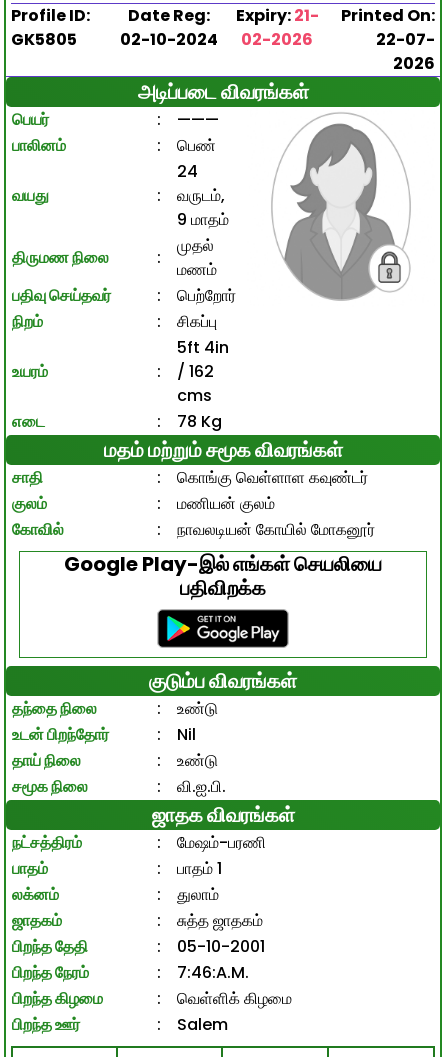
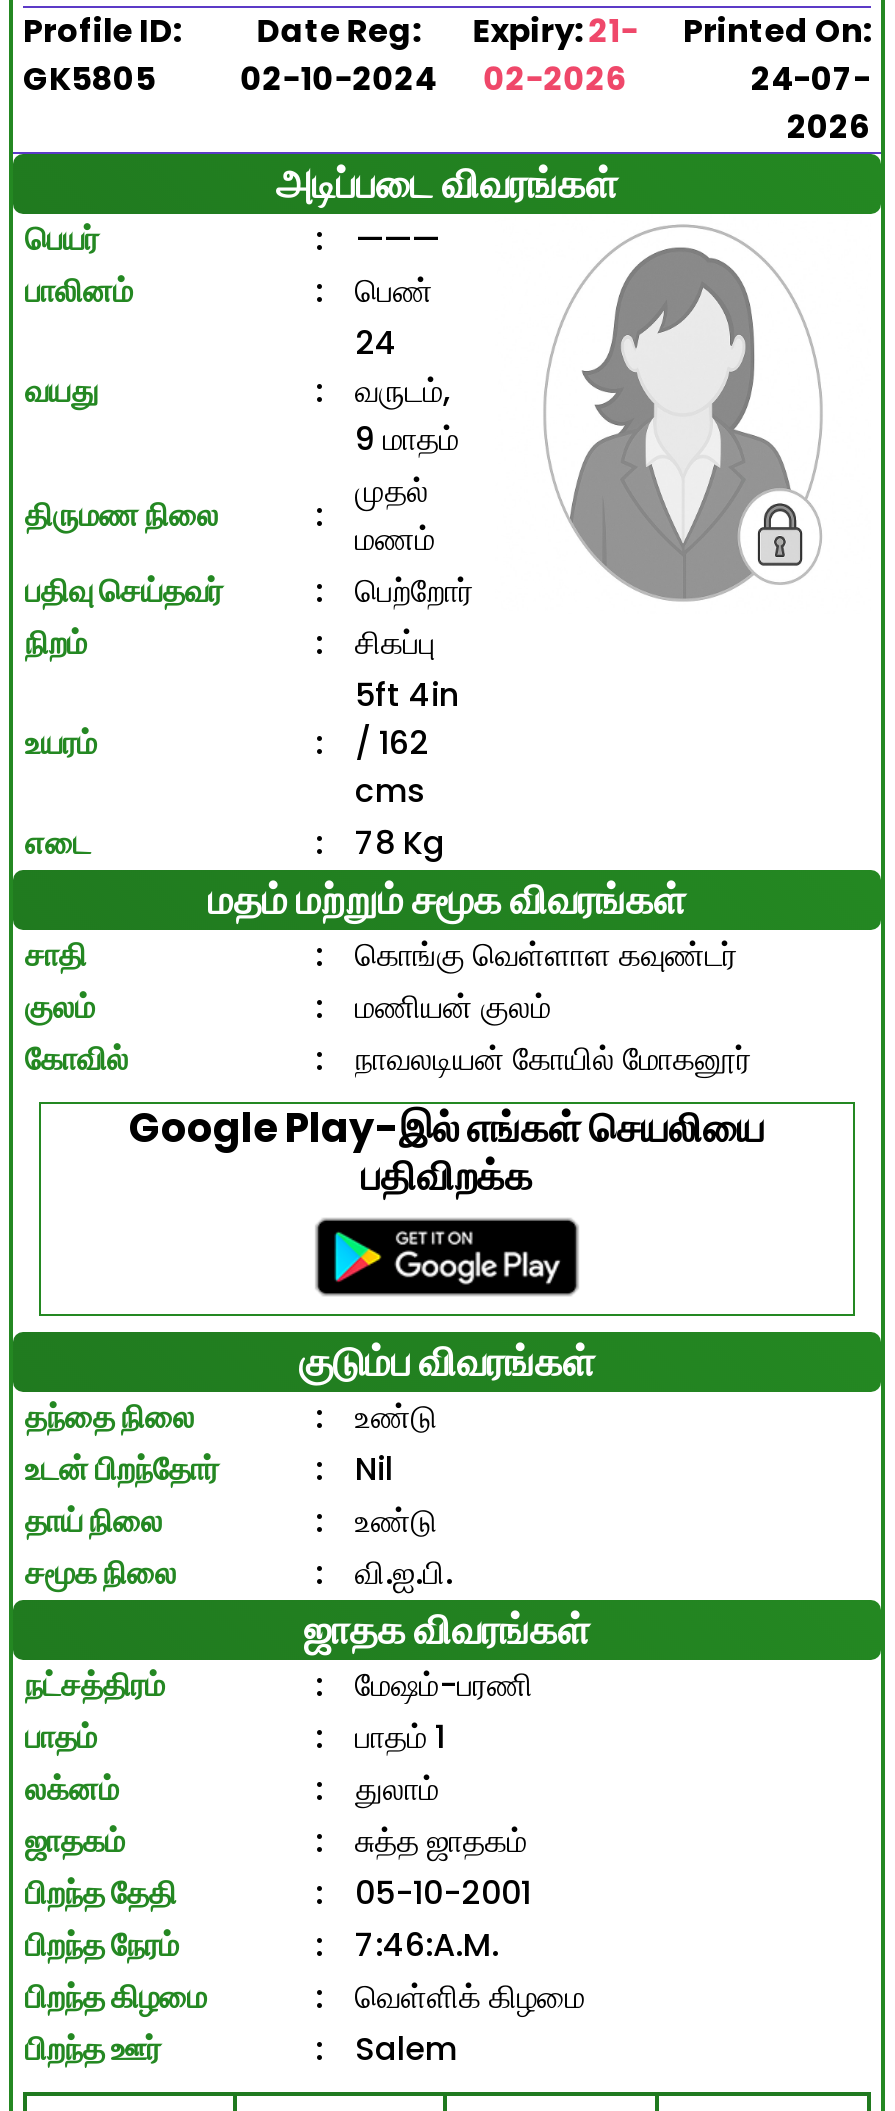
[376,28,435,51] 22-07- -> [751,55,871,101] 24-07-

